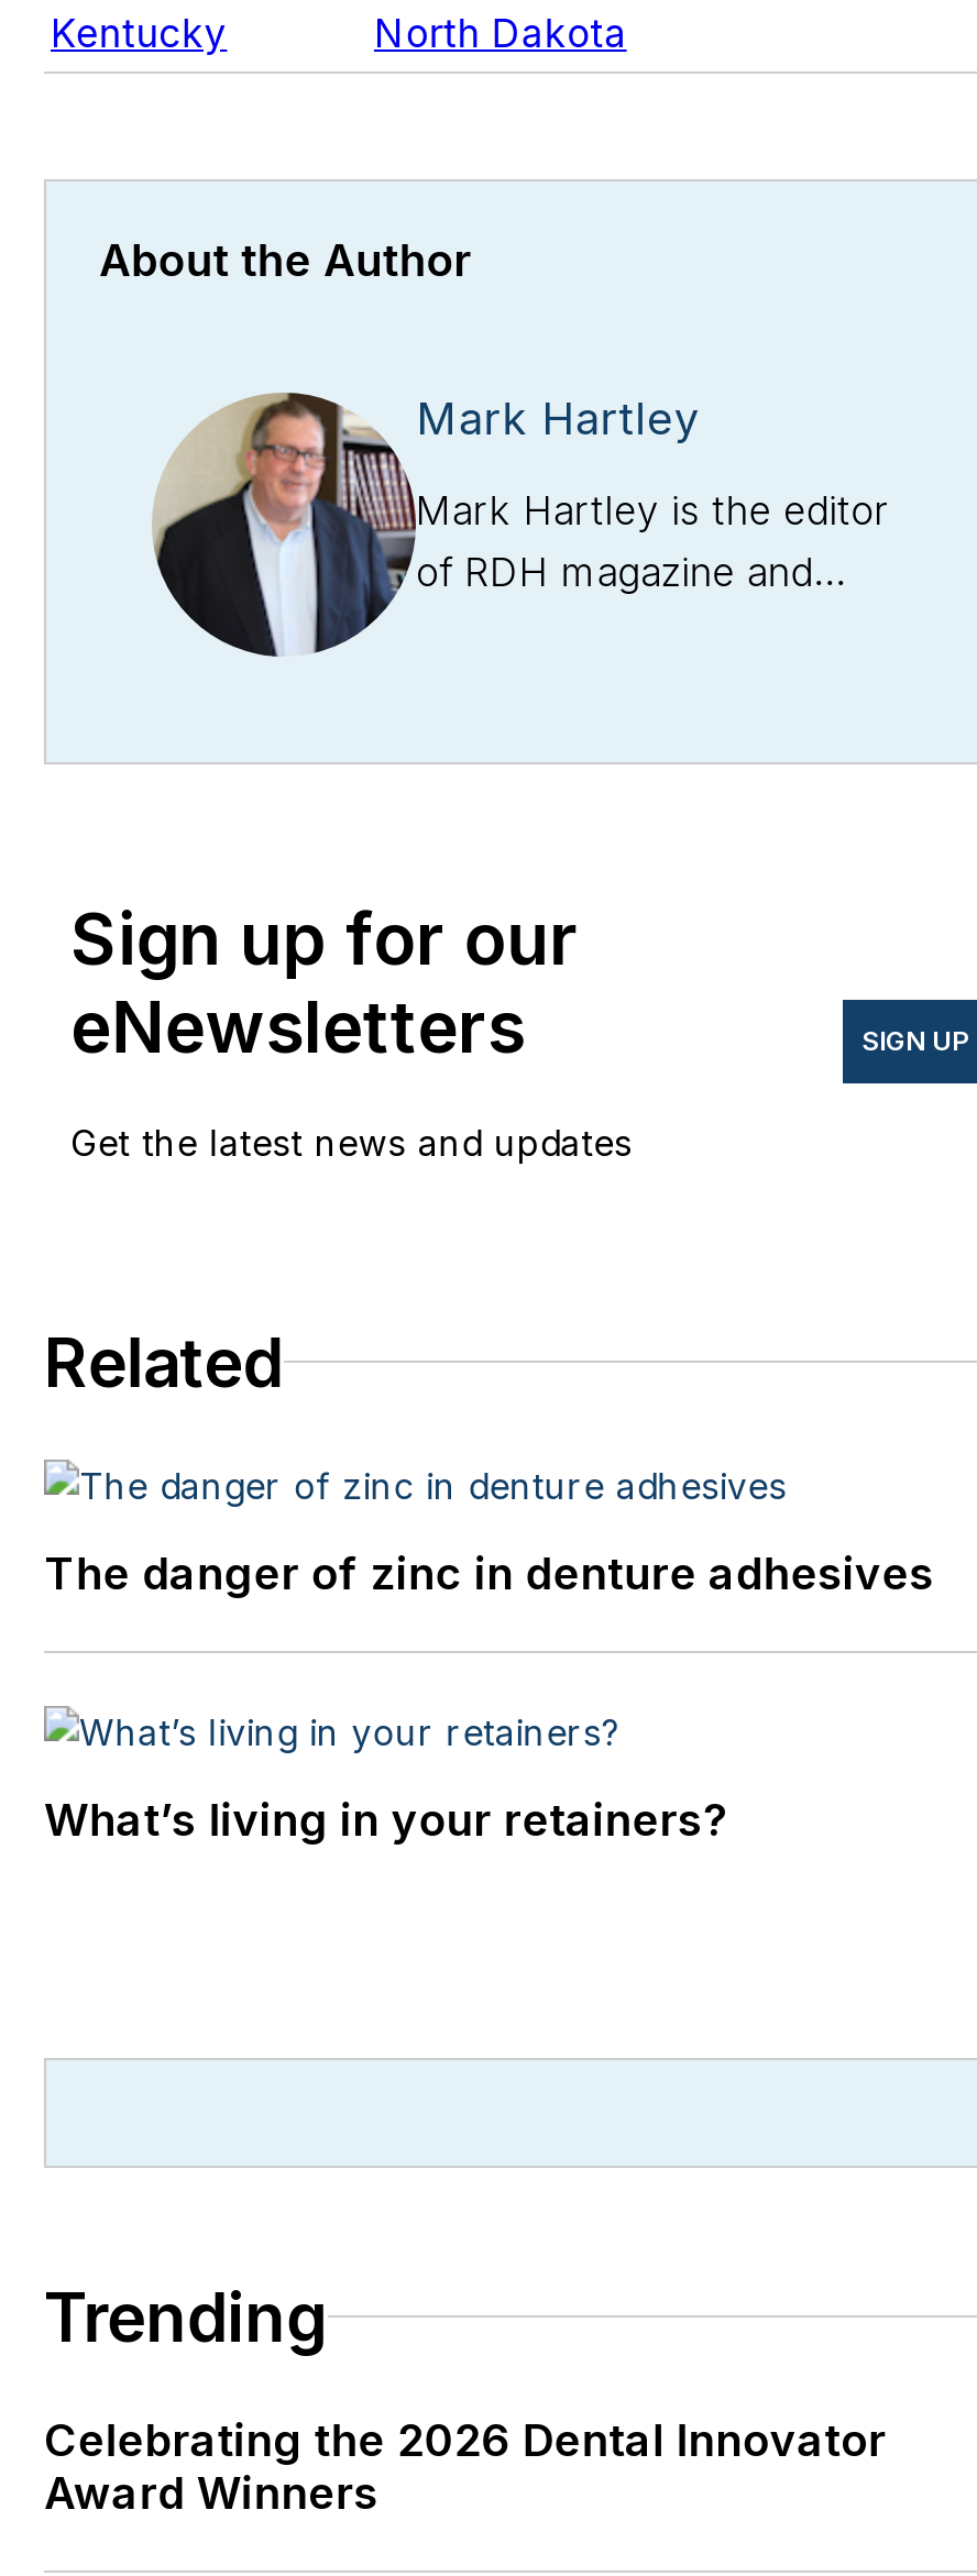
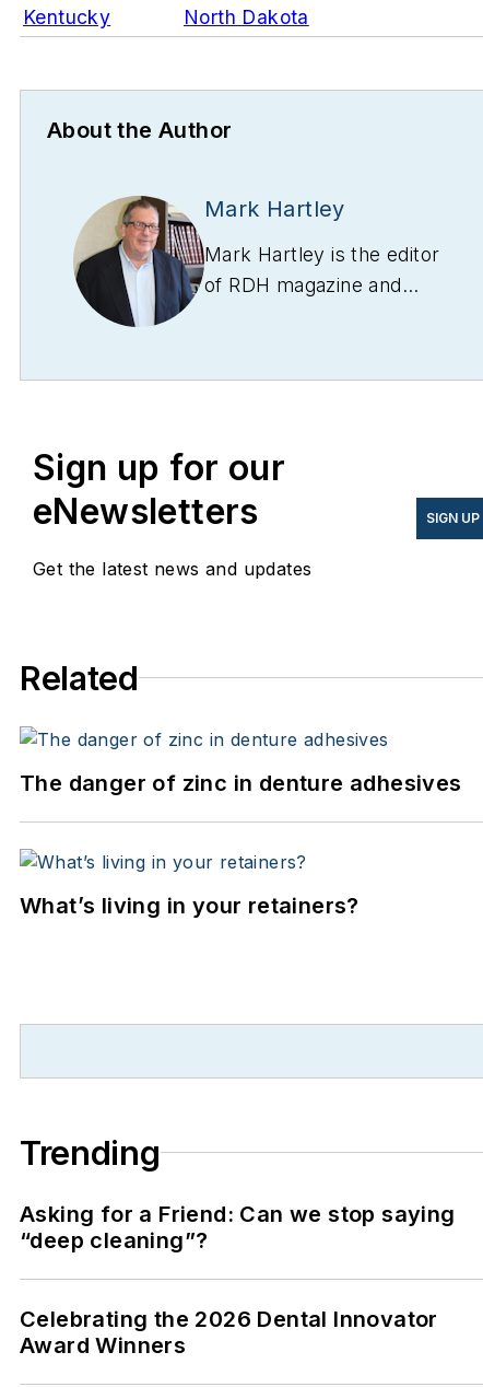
none -> [20,1201,455,1253] Asking for a Friend: Can we stop saying | “deep cleaning”?

